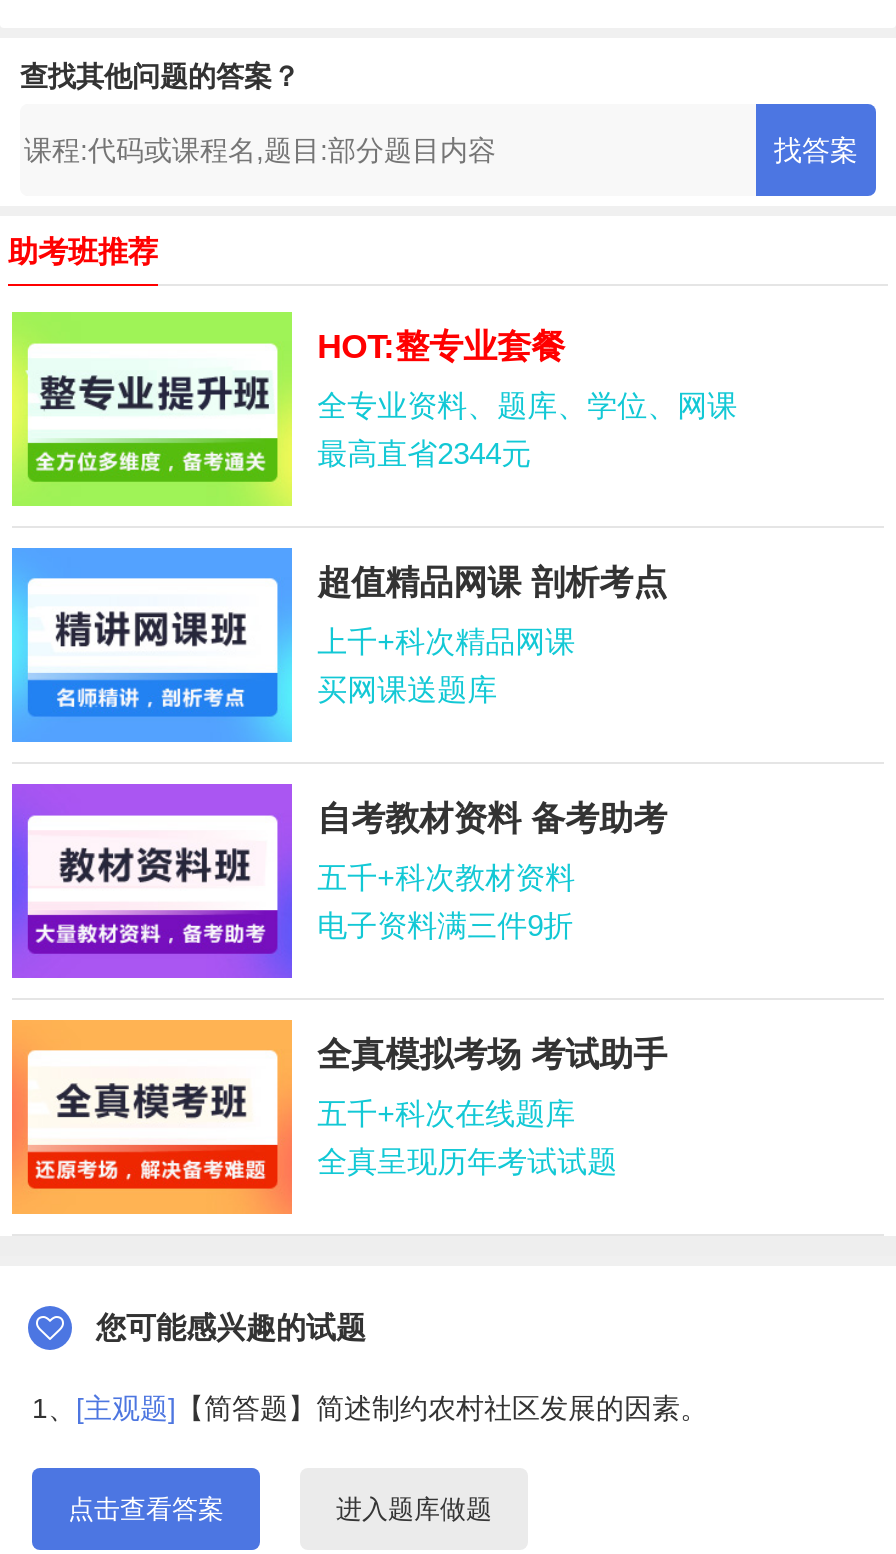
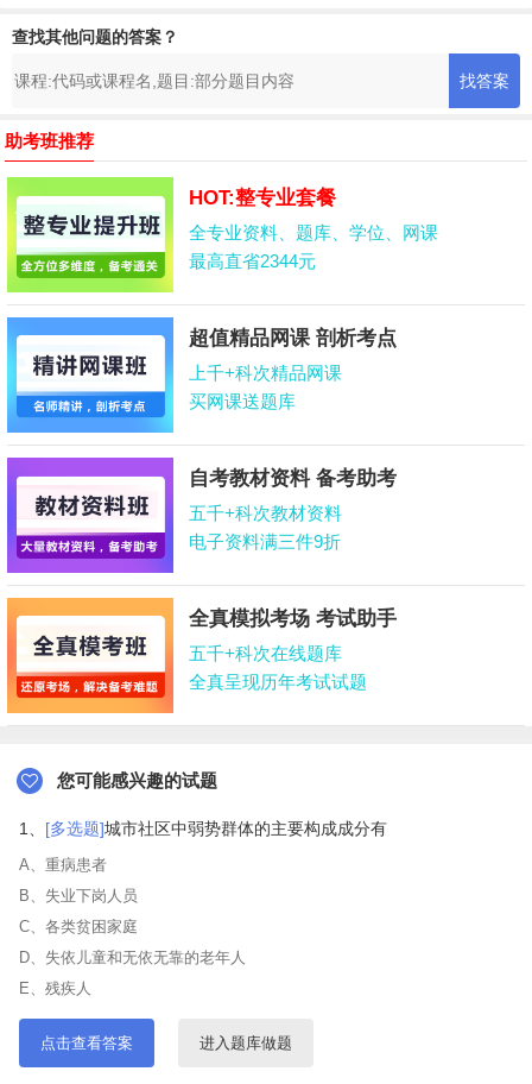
[32,1392,708,1424] 1、[主观题]【简答题】简述制约农村社区发展的因素。 -> [19,819,387,997] 1、[多选题]城市社区中弱势群体的主要构成成分有 | A、重病患者 | B、失业下岗人员 | C、各类贫困家庭 | D、失依儿童和无依无靠的老年人 | E、残疾人

